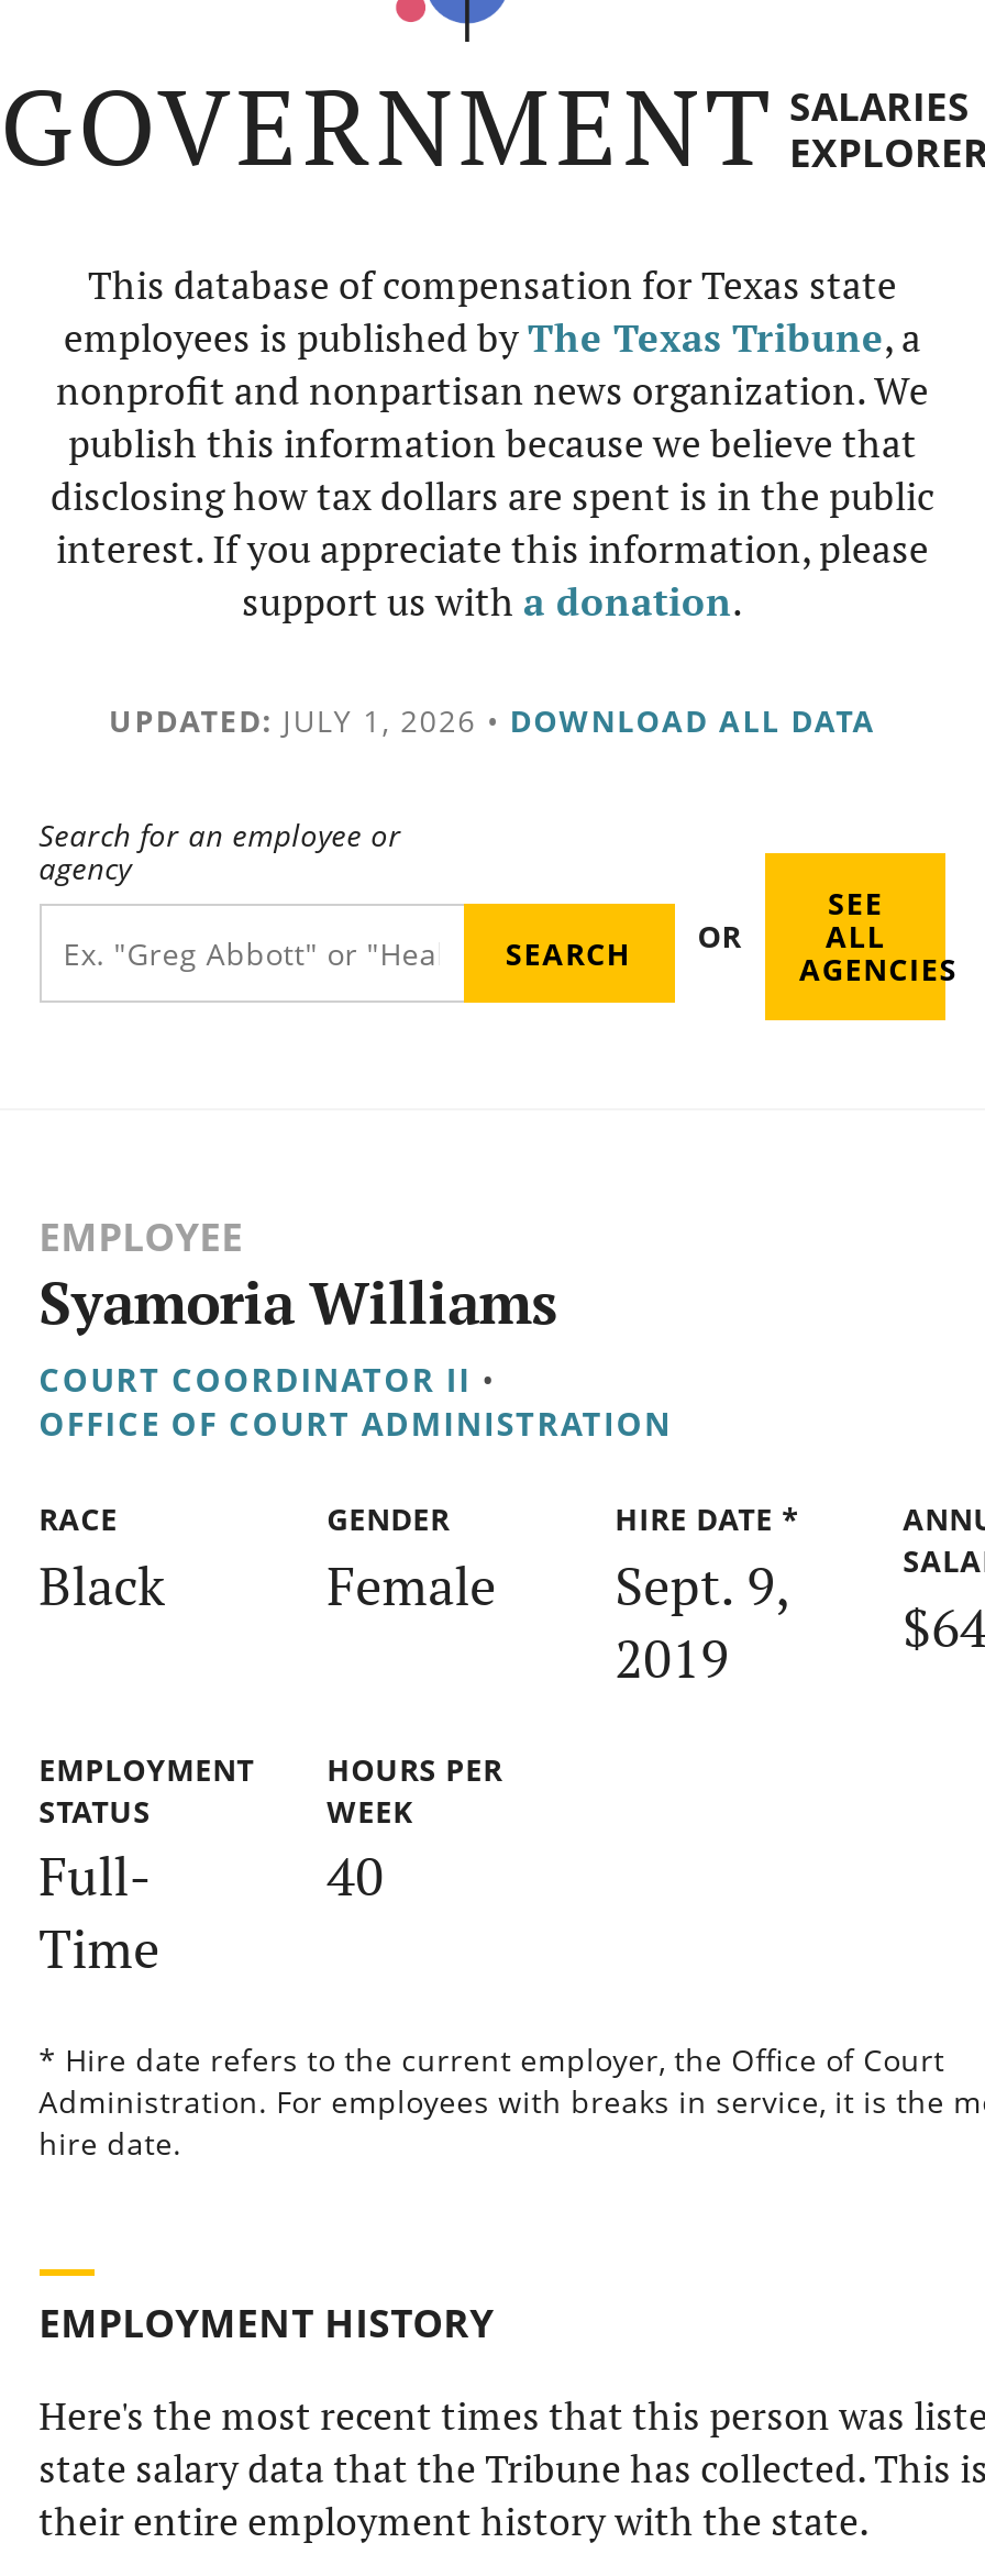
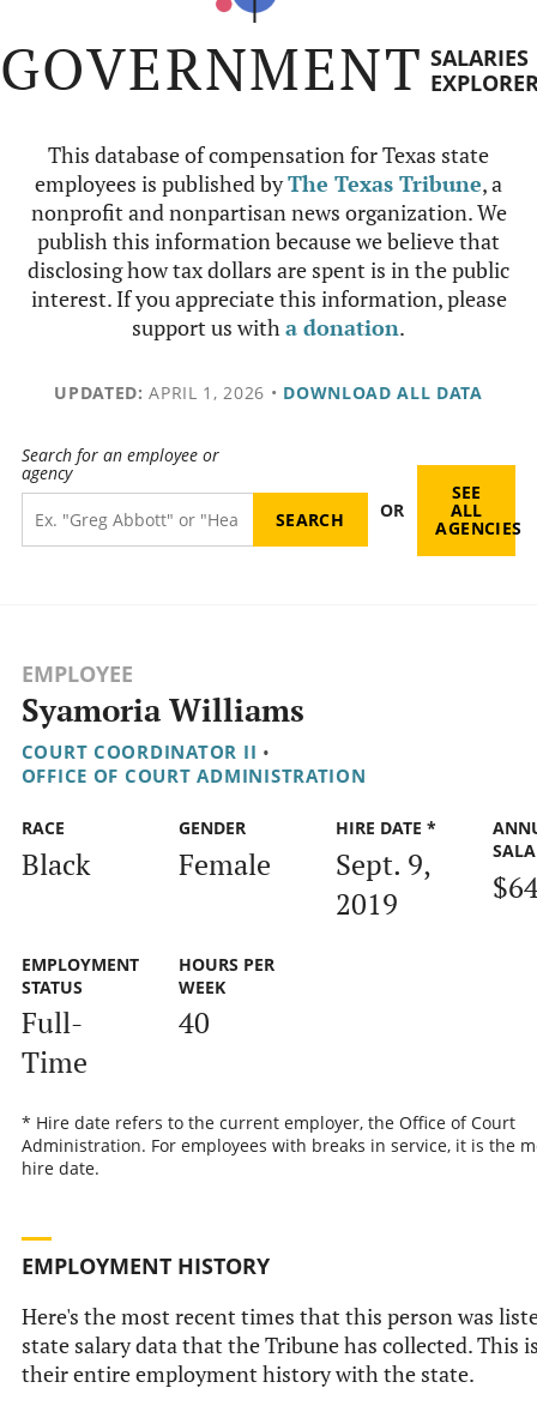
[109,699,876,741] UPDATED: JULY 1, 2026 • DOWNLOAD ALL DATA -> [54,381,483,404] UPDATED: APRIL 1, 2026 • DOWNLOAD ALL DATA

